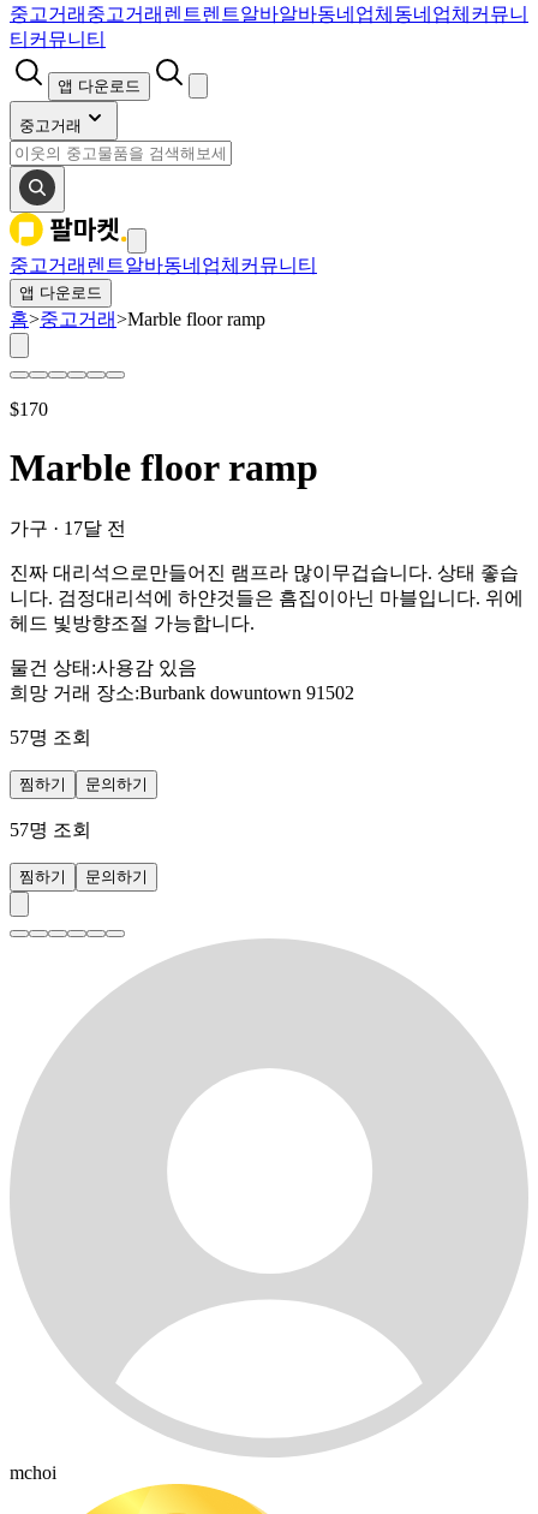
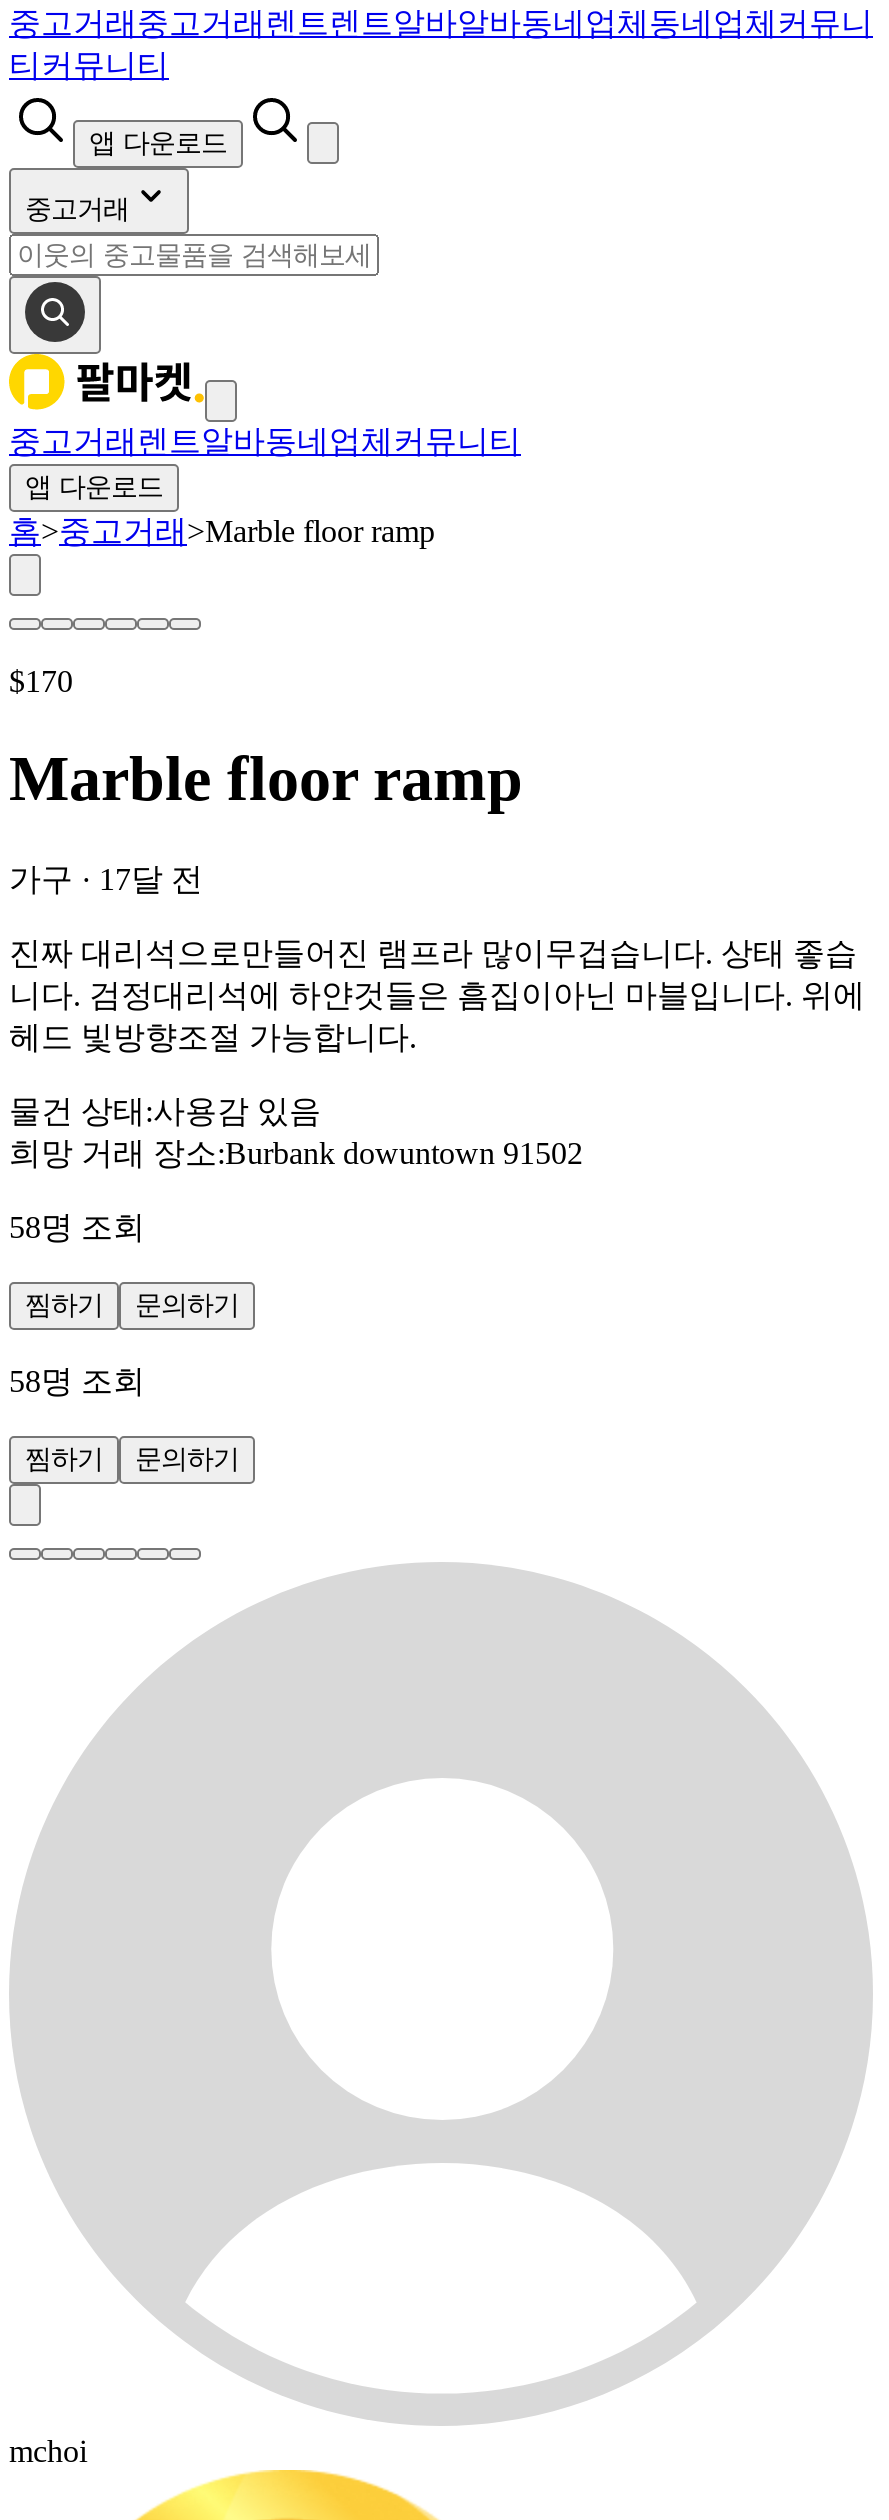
[10,727,91,747] 57명 조회 -> [9,1210,145,1244] 58명 조회
[10,819,91,840] 57명 조회 -> [9,1364,145,1398] 58명 조회

